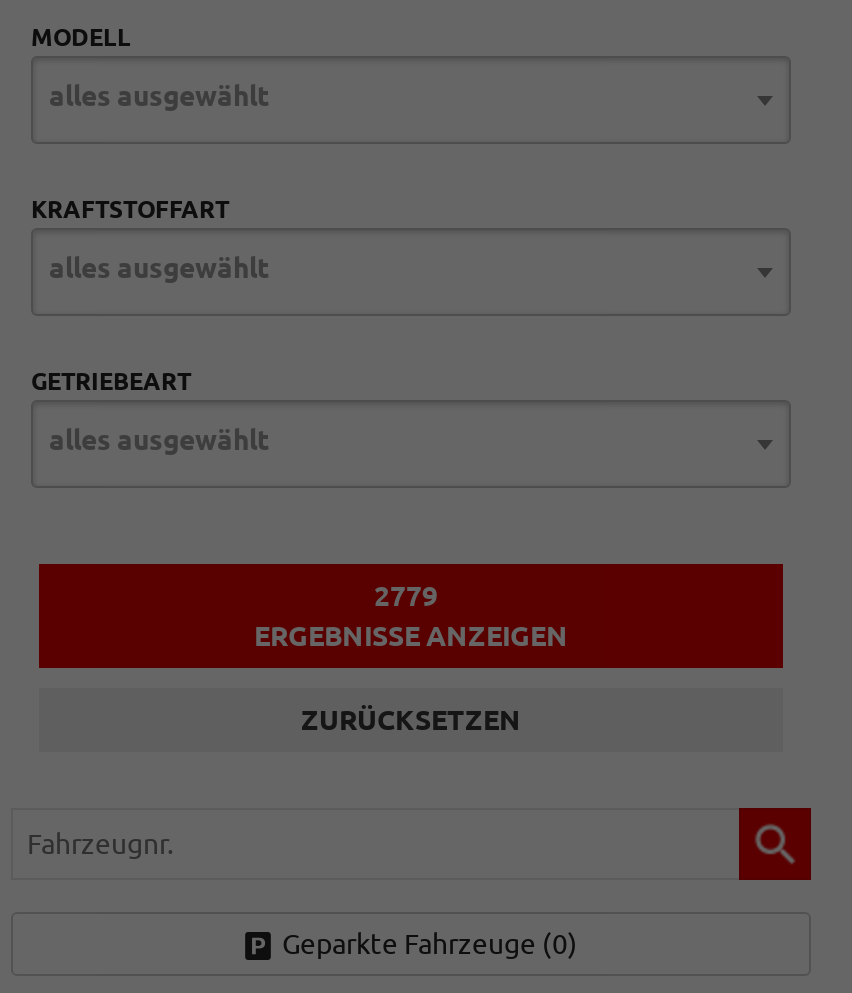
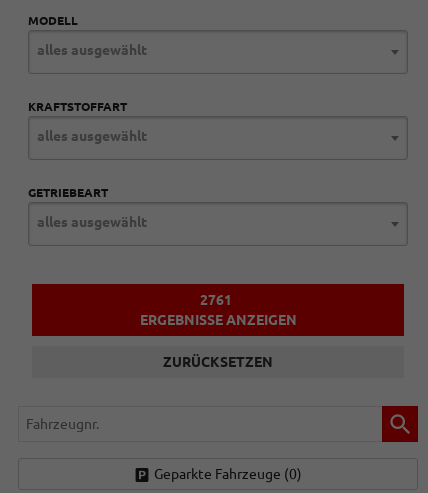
[374,580,438,612] 2779 -> [199,292,231,308] 2761

